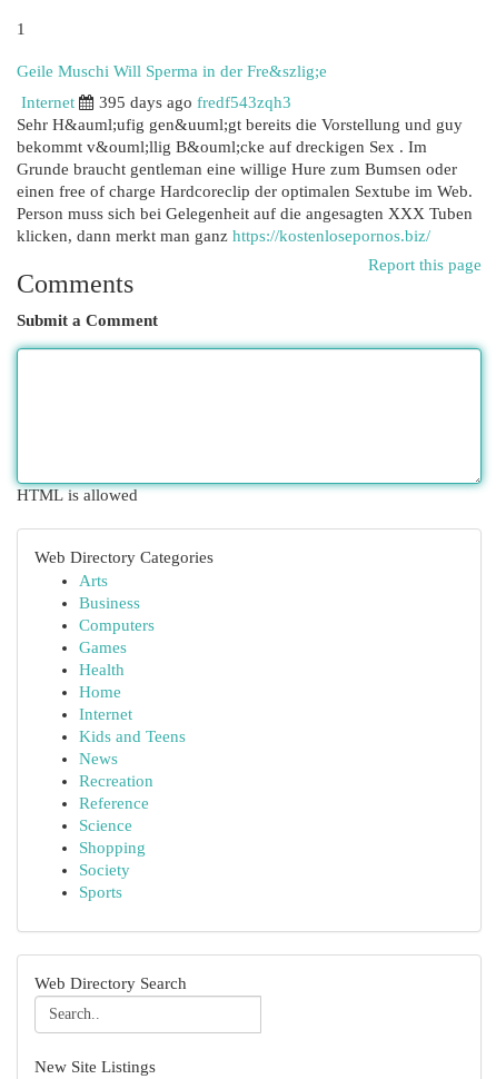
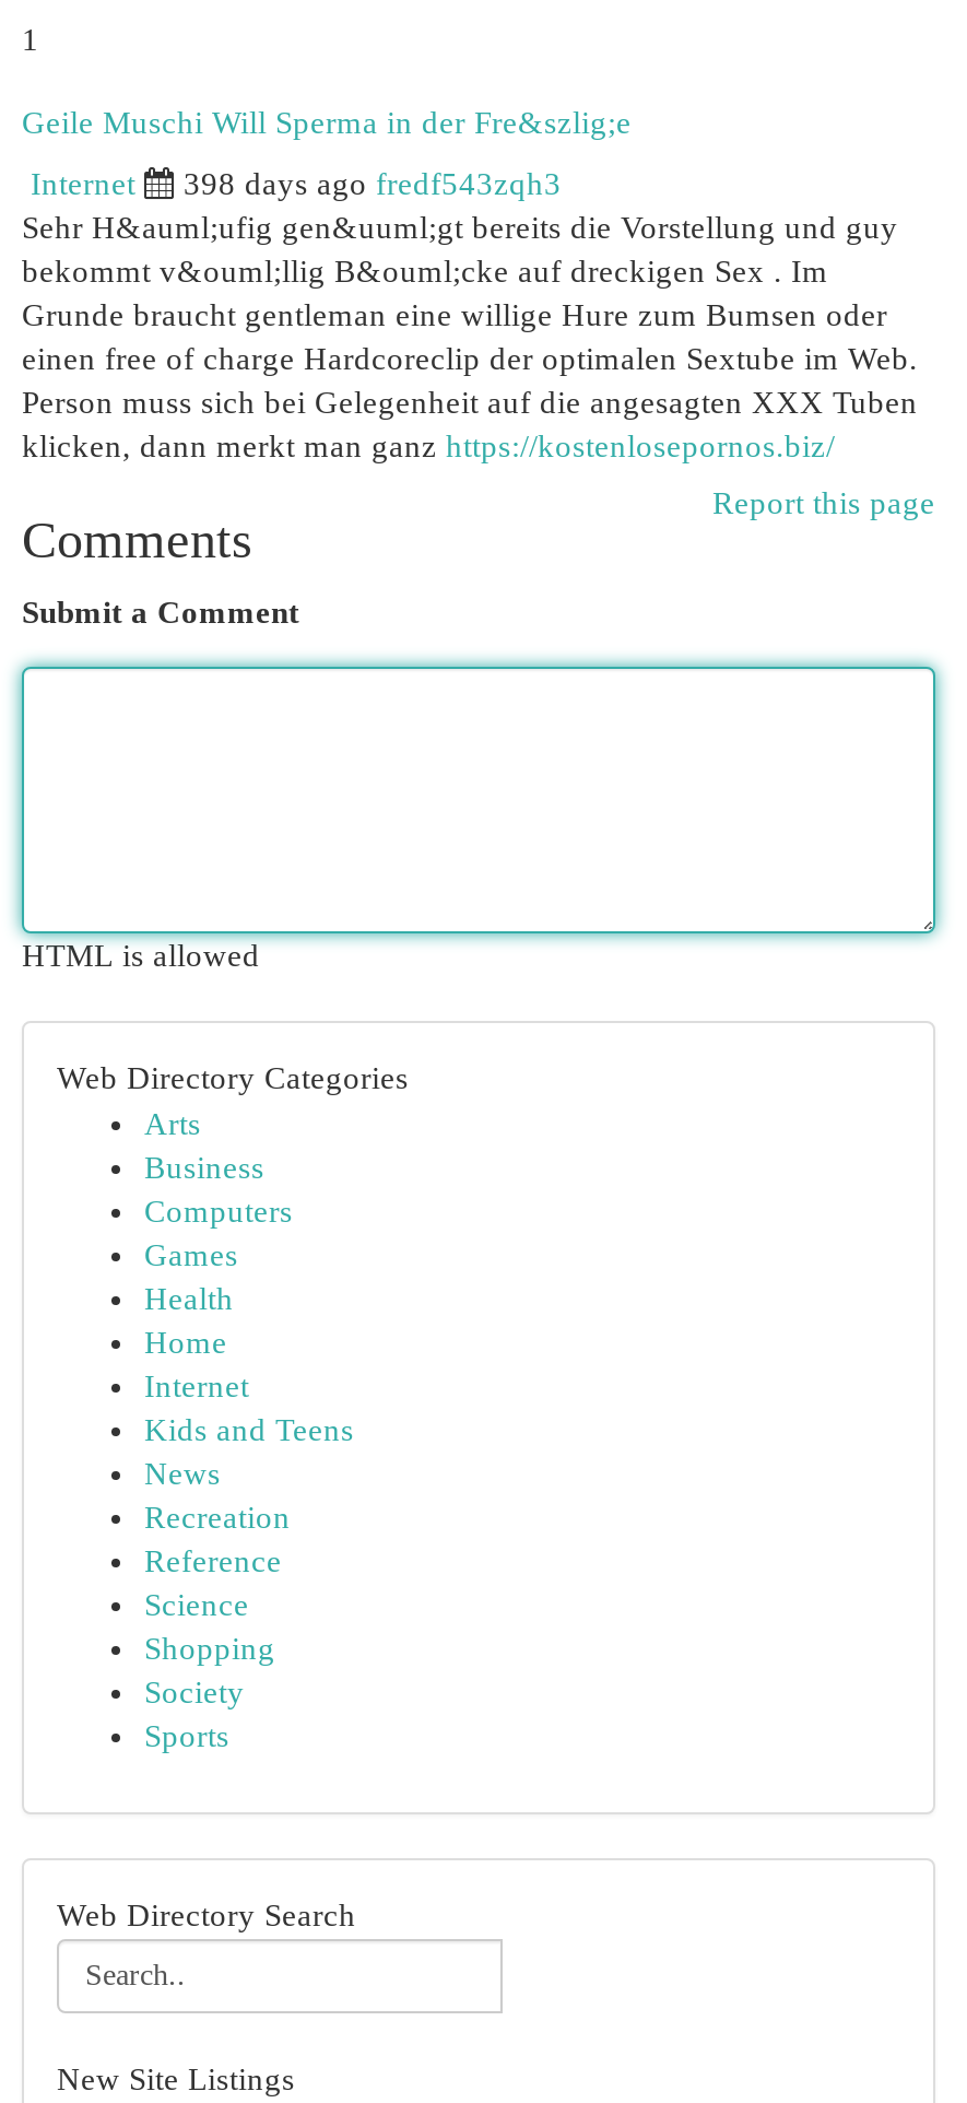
[99,93,291,111] 395 days ago fredf543zqh3 -> [184,166,562,201] 398 days ago fredf543zqh3

